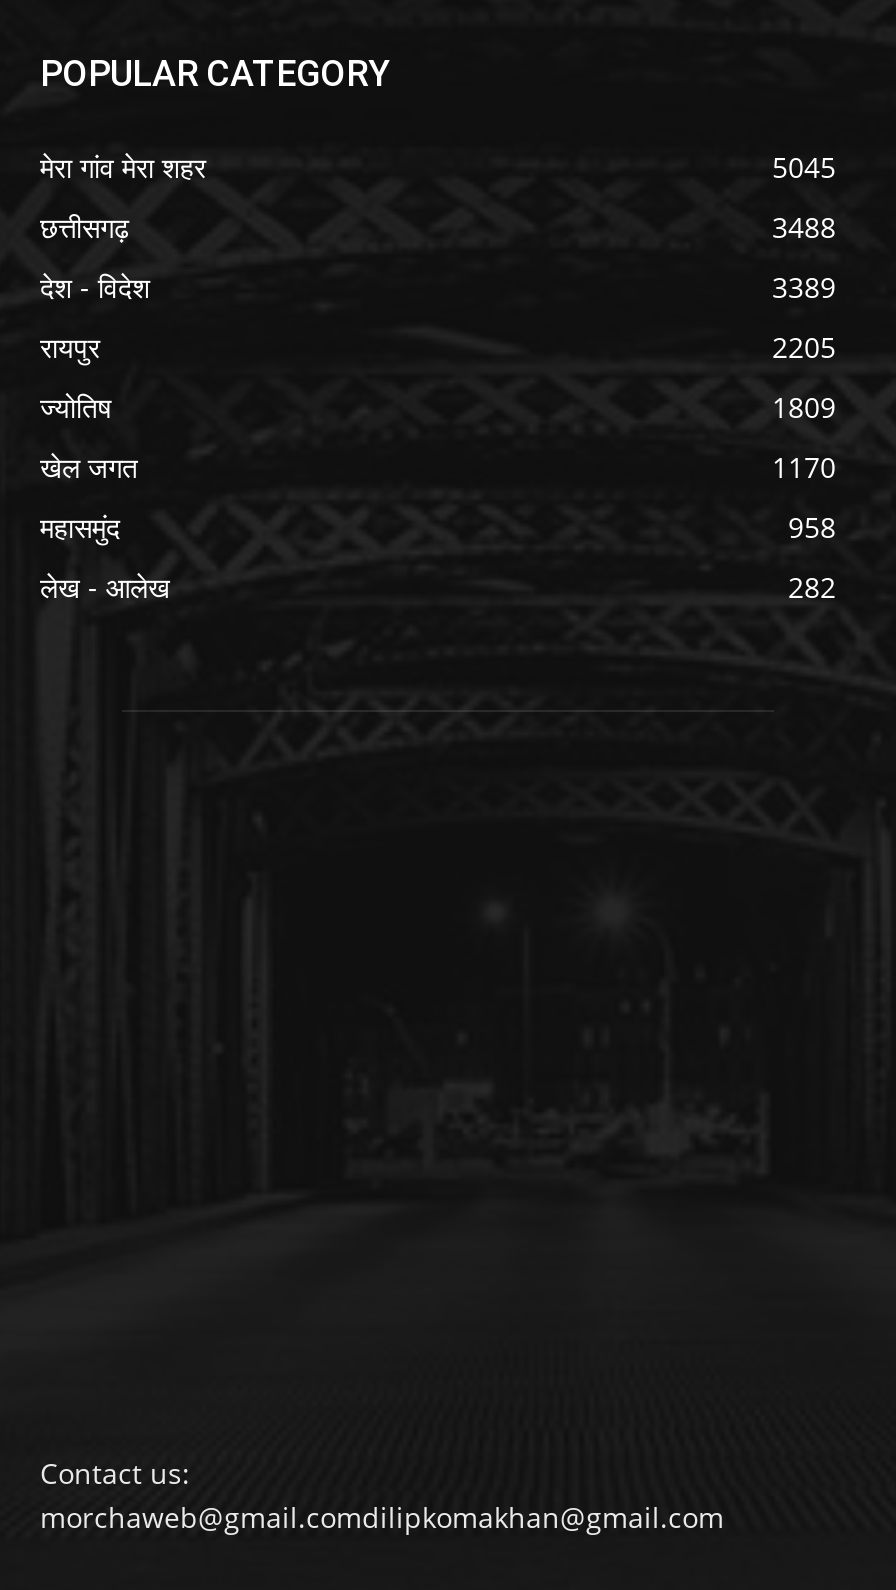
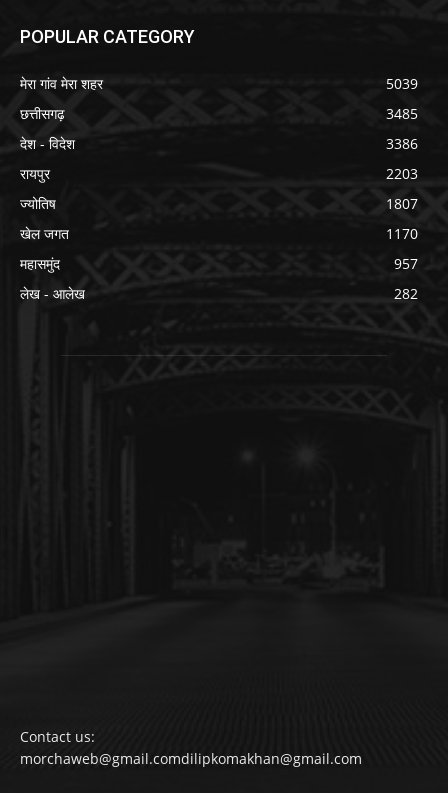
[772,148,836,186] 5045 -> [386,74,418,93] 5039
[772,208,836,246] 3488 -> [386,104,418,123] 3485
[772,268,836,306] 3389 -> [386,134,418,153] 3386
[772,328,836,366] 2205 -> [386,164,418,183] 2203
[772,388,836,426] 1809 -> [386,194,418,213] 1807
[788,508,836,546] 958 -> [394,254,418,273] 957

